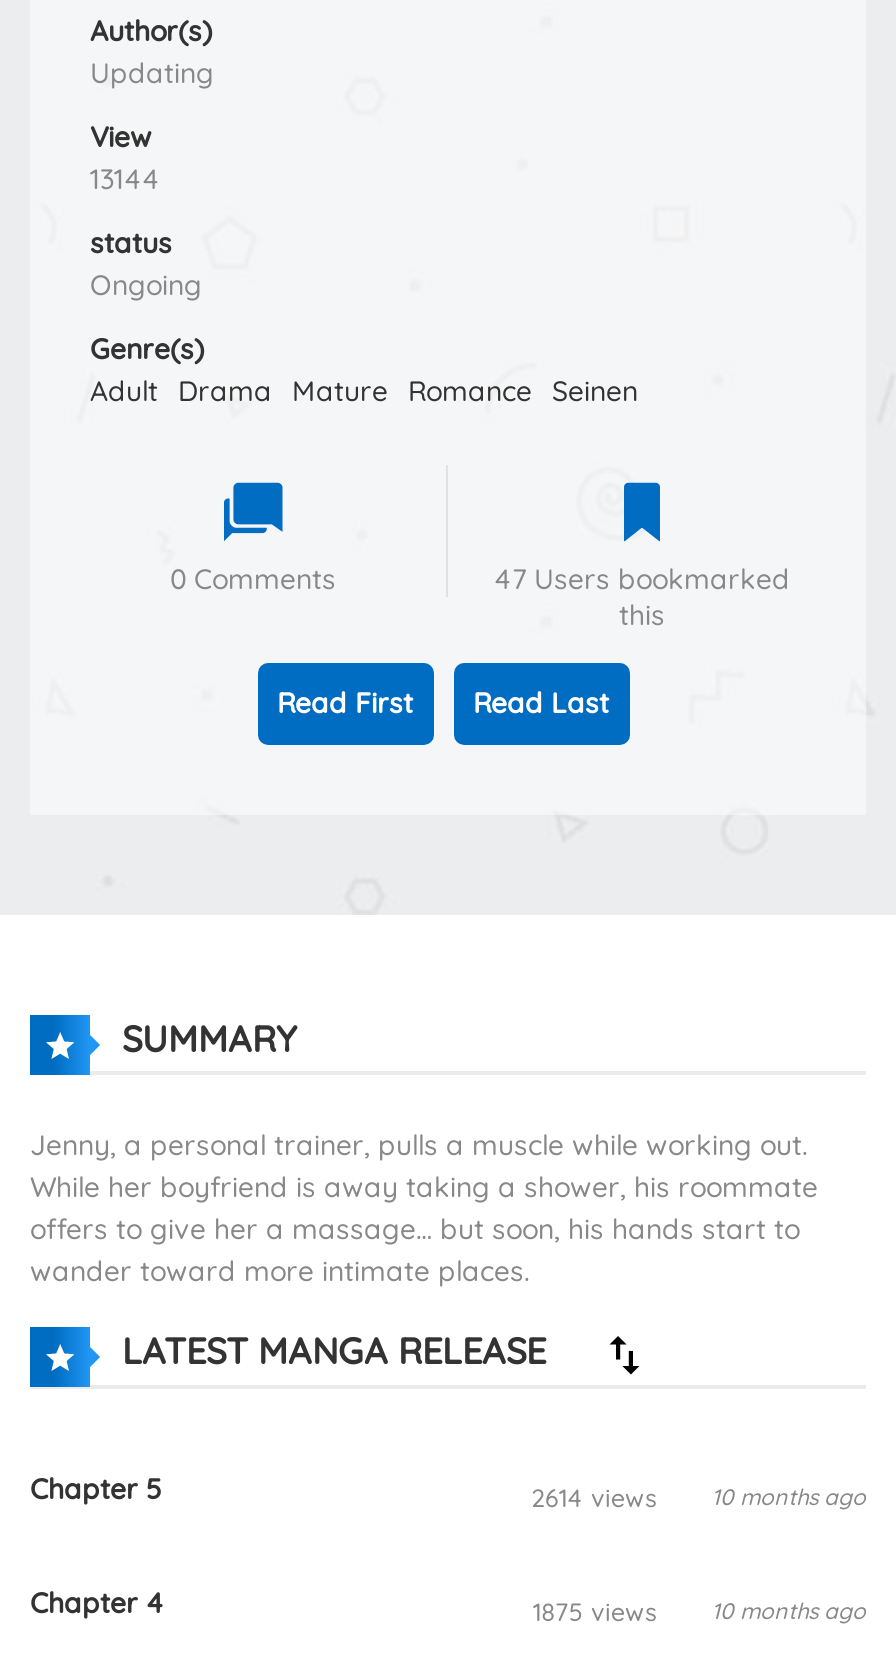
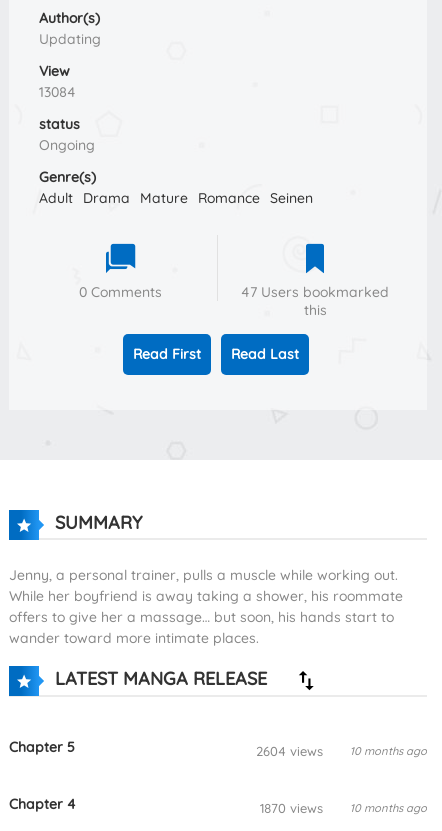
[90,162,160,198] 13144 -> [39,83,76,101] 13084
[531,1481,866,1513] 2614 views 10 months ago -> [255,743,427,759] 2604 views 10 months ago
[533,1595,866,1627] 1875 views 10 months ago -> [259,800,427,816] 1870 views 10 months ago

